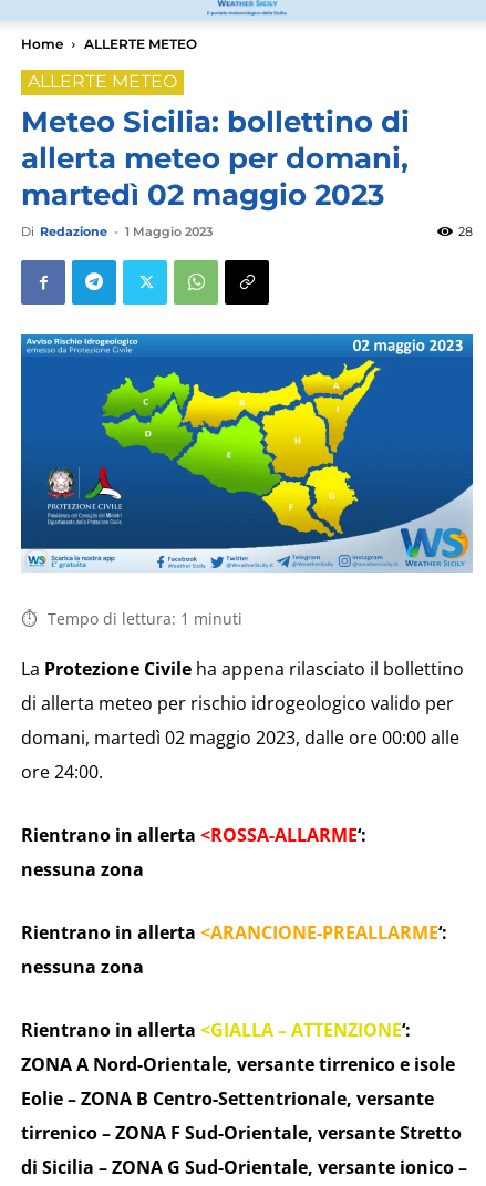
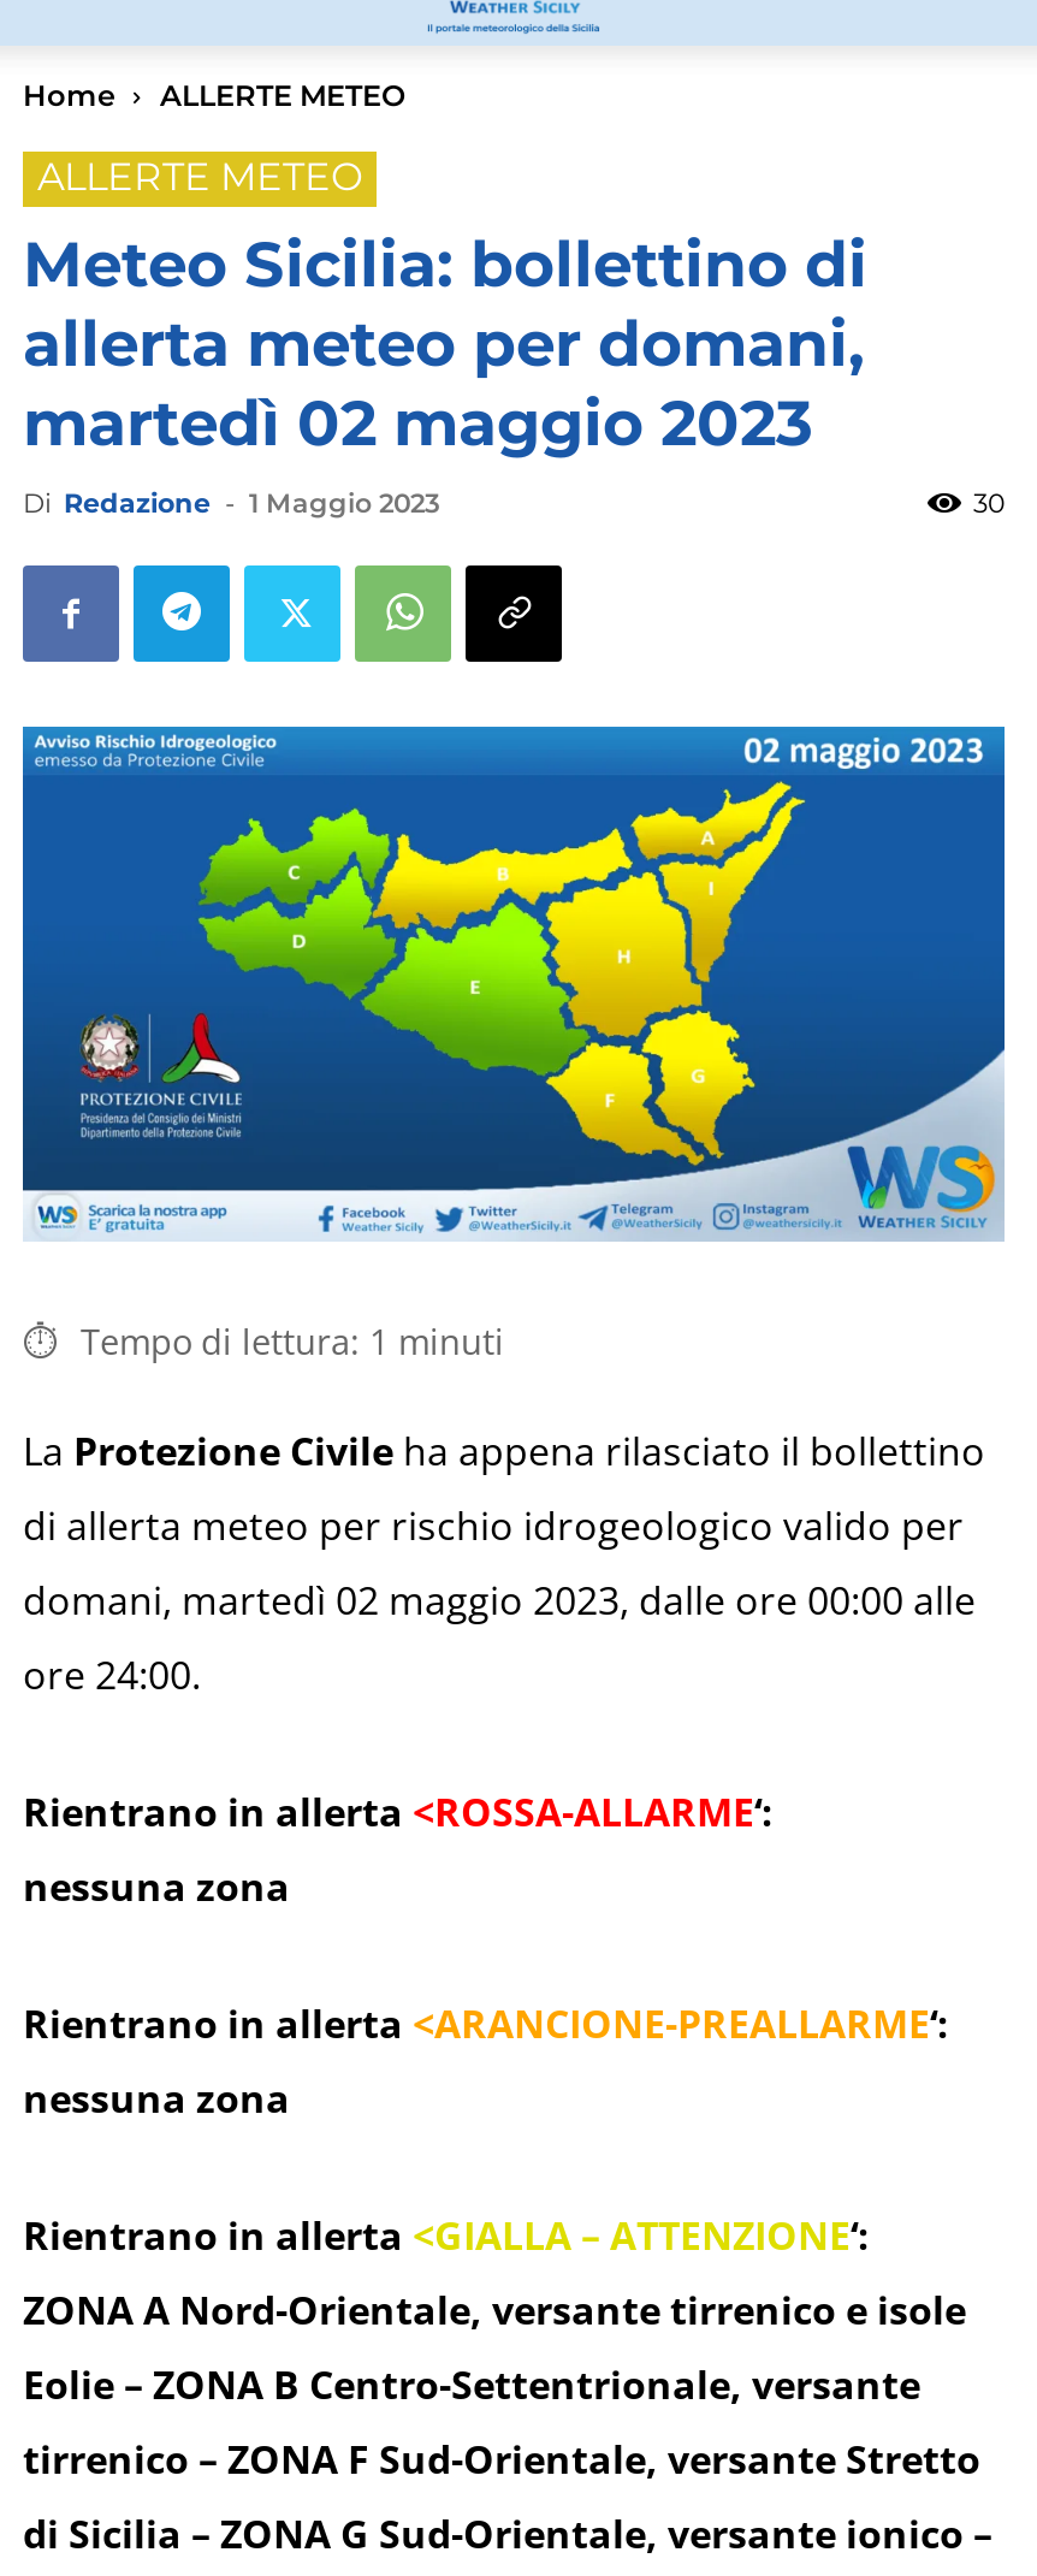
[458,224,473,239] 28 -> [973,486,1005,520] 30

